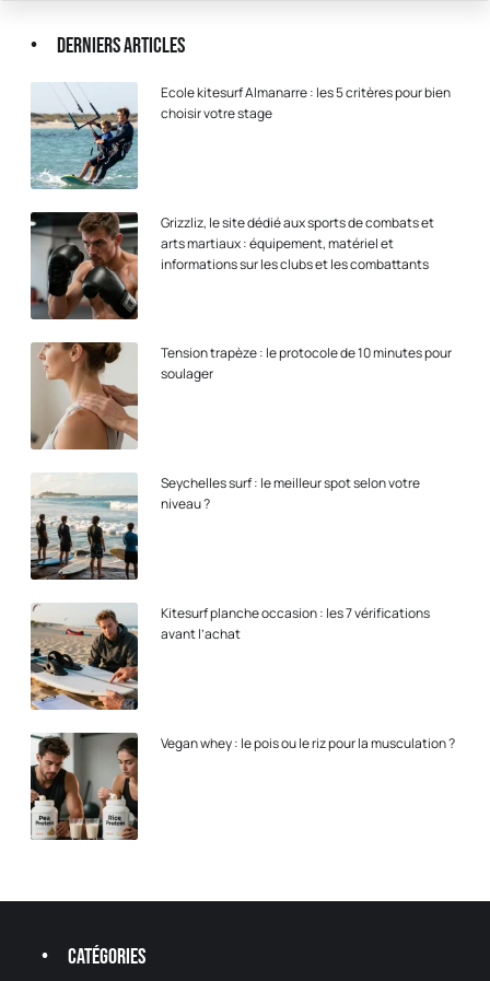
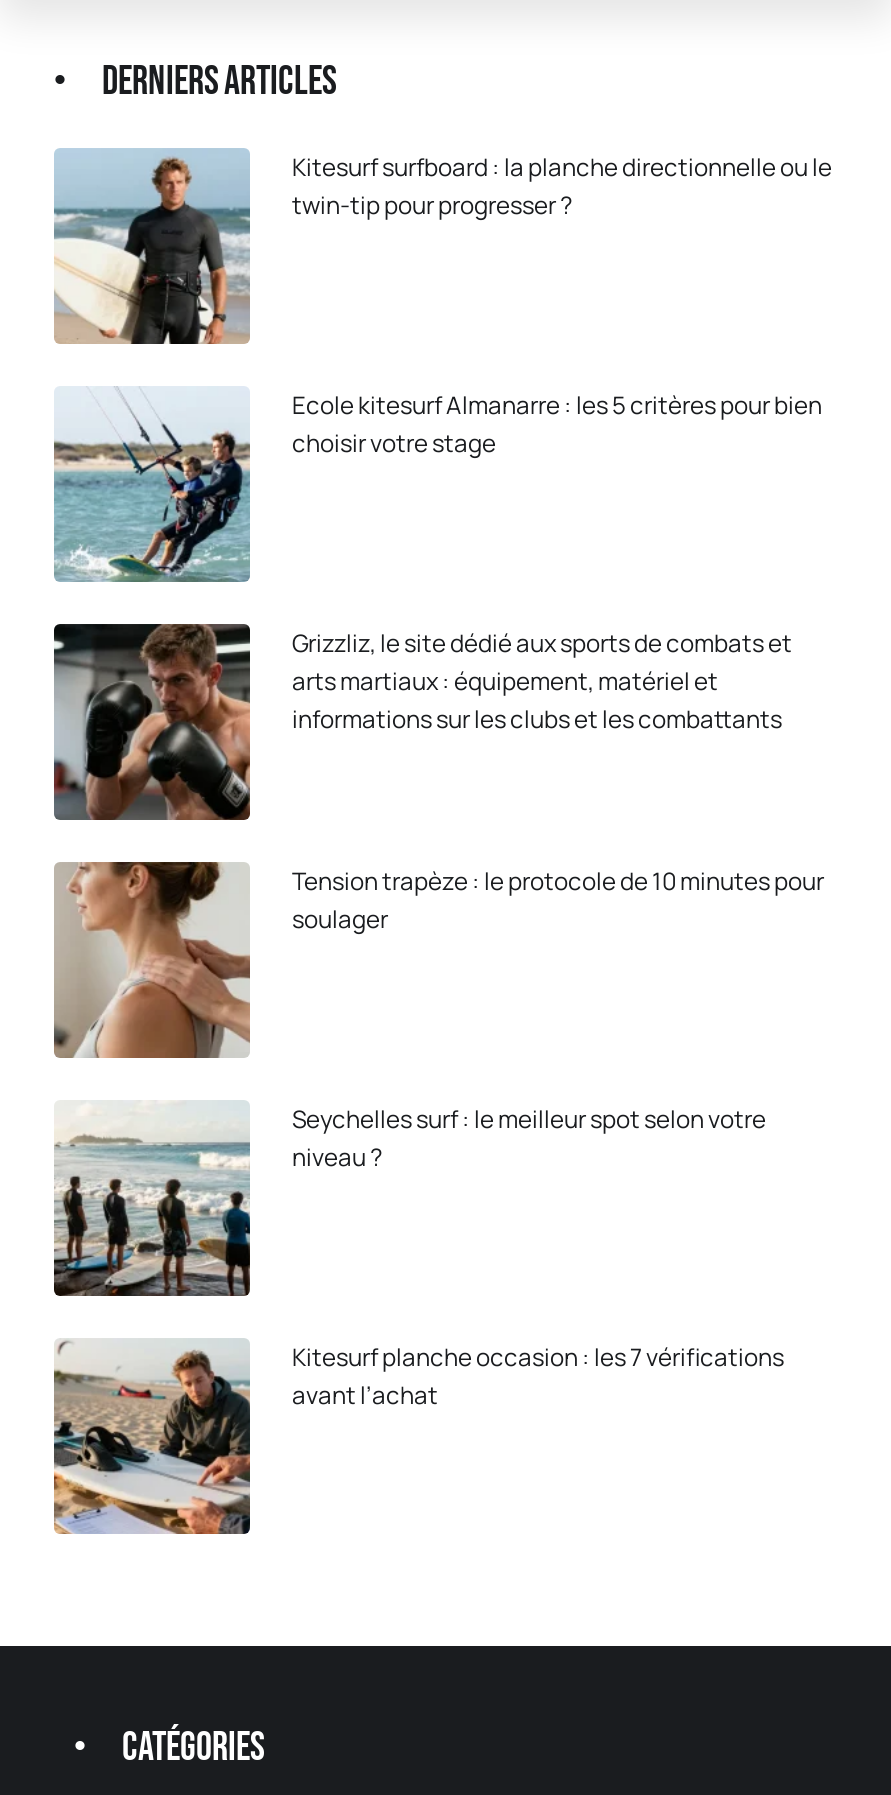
none -> [54,150,832,346] [image] | Kitesurf surfboard : la planche directionnelle ou le | twin-tip pour progresser ?
moved [28,83,452,643] -> [50,389,824,1413]: [image] | Ecole kitesurf Almanarre : les 5 critères pour bien | choisir votre stage | ... | Kitesurf planche occasion : les 7 vérifications | avant l’achat
moved [28,606,140,711] -> [50,1346,254,1538]: [image]
[30,732,455,841] [image] | Vegan whey : le pois ou le riz pour la musculation ? -> none

